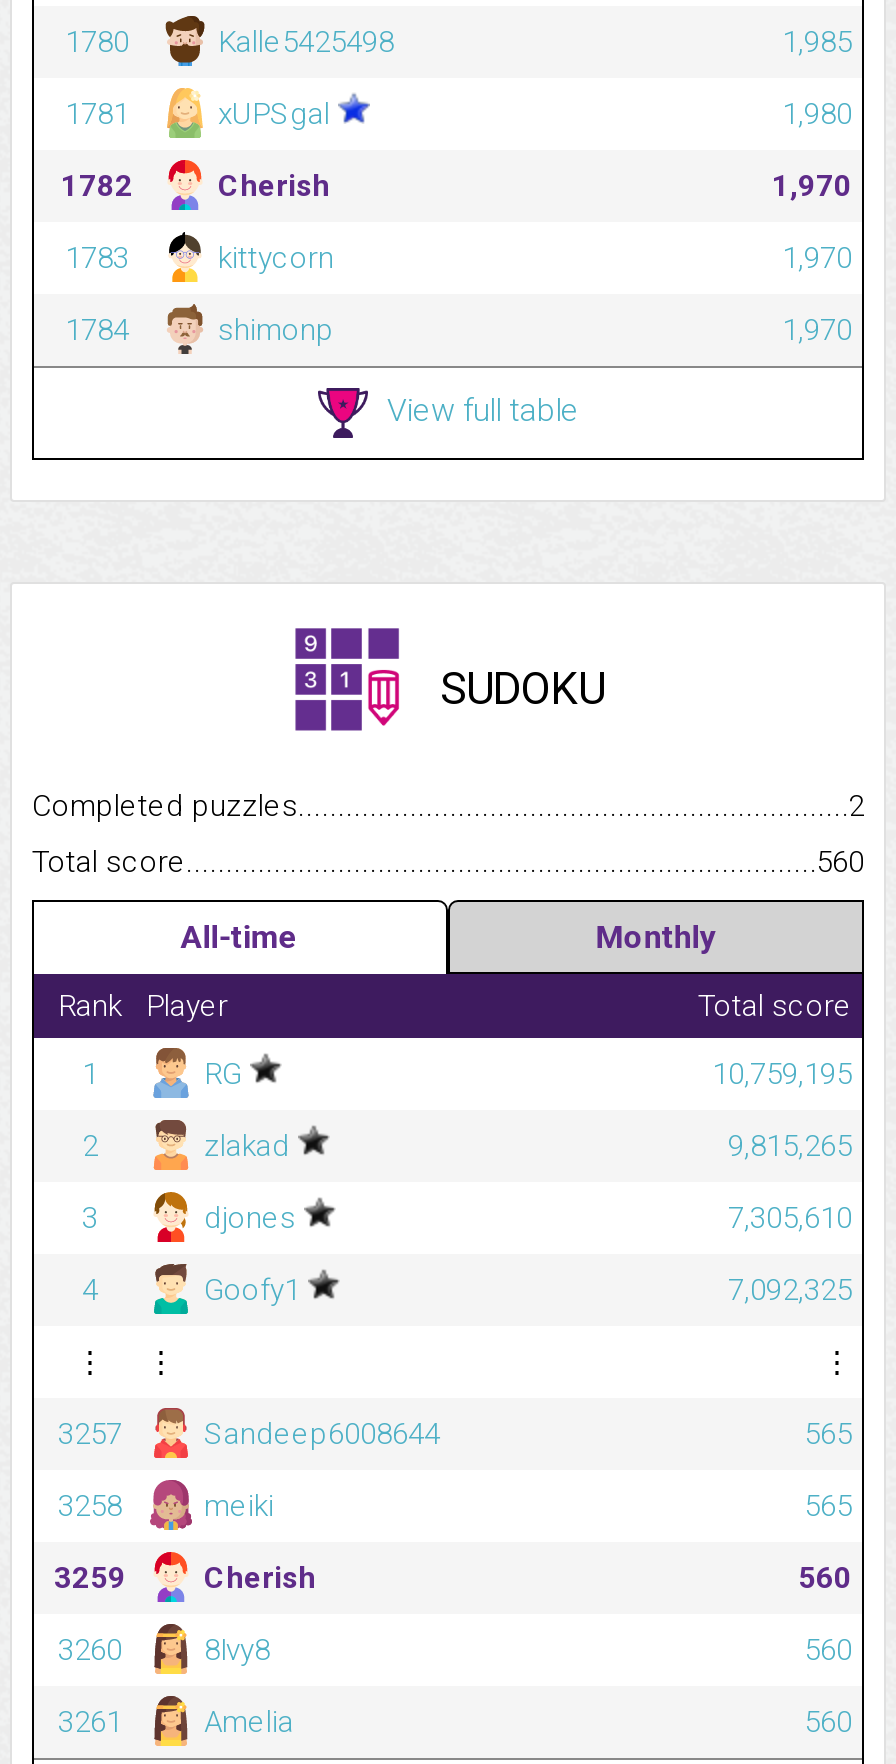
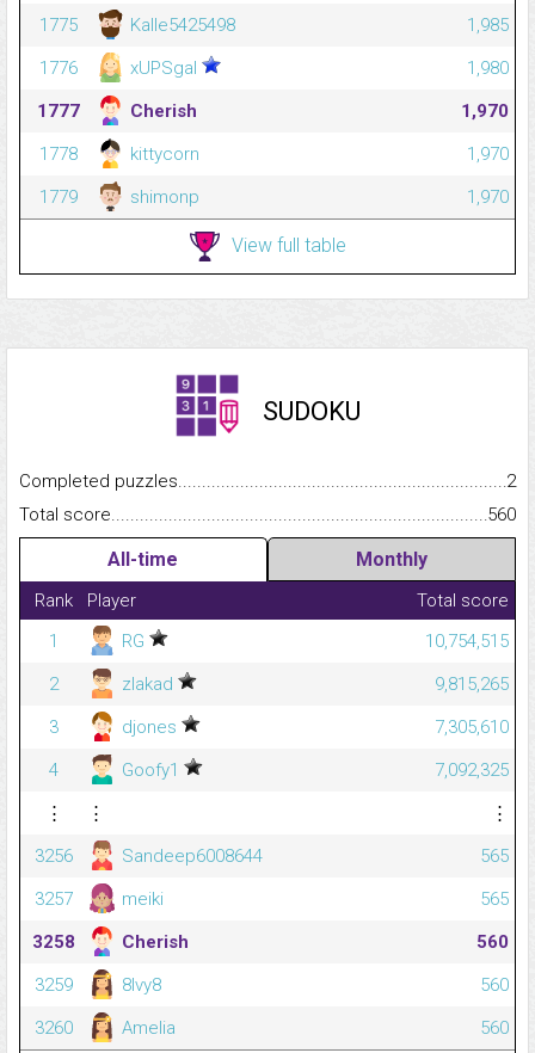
[65,24,129,60] 1780 -> [39,14,77,36] 1775
[65,96,129,132] 1781 -> [39,57,77,79] 1776
[61,168,133,204] 1782 -> [36,100,79,122] 1777
[65,240,129,276] 1783 -> [39,143,77,165] 1778
[65,312,129,348] 1784 -> [39,186,77,208] 1779
[712,1056,852,1092] 10,759,195 -> [425,630,509,652] 10,754,515
[58,1416,122,1452] 3257 -> [35,845,73,867] 3256
[58,1488,122,1524] 3258 -> [35,888,73,910] 3257
[54,1560,316,1596] 3259 Cherish -> [32,931,189,953] 3258 Cherish
[58,1632,122,1668] 3260 -> [35,974,73,996] 3259
[58,1704,122,1740] 3261 -> [35,1017,73,1039] 3260

